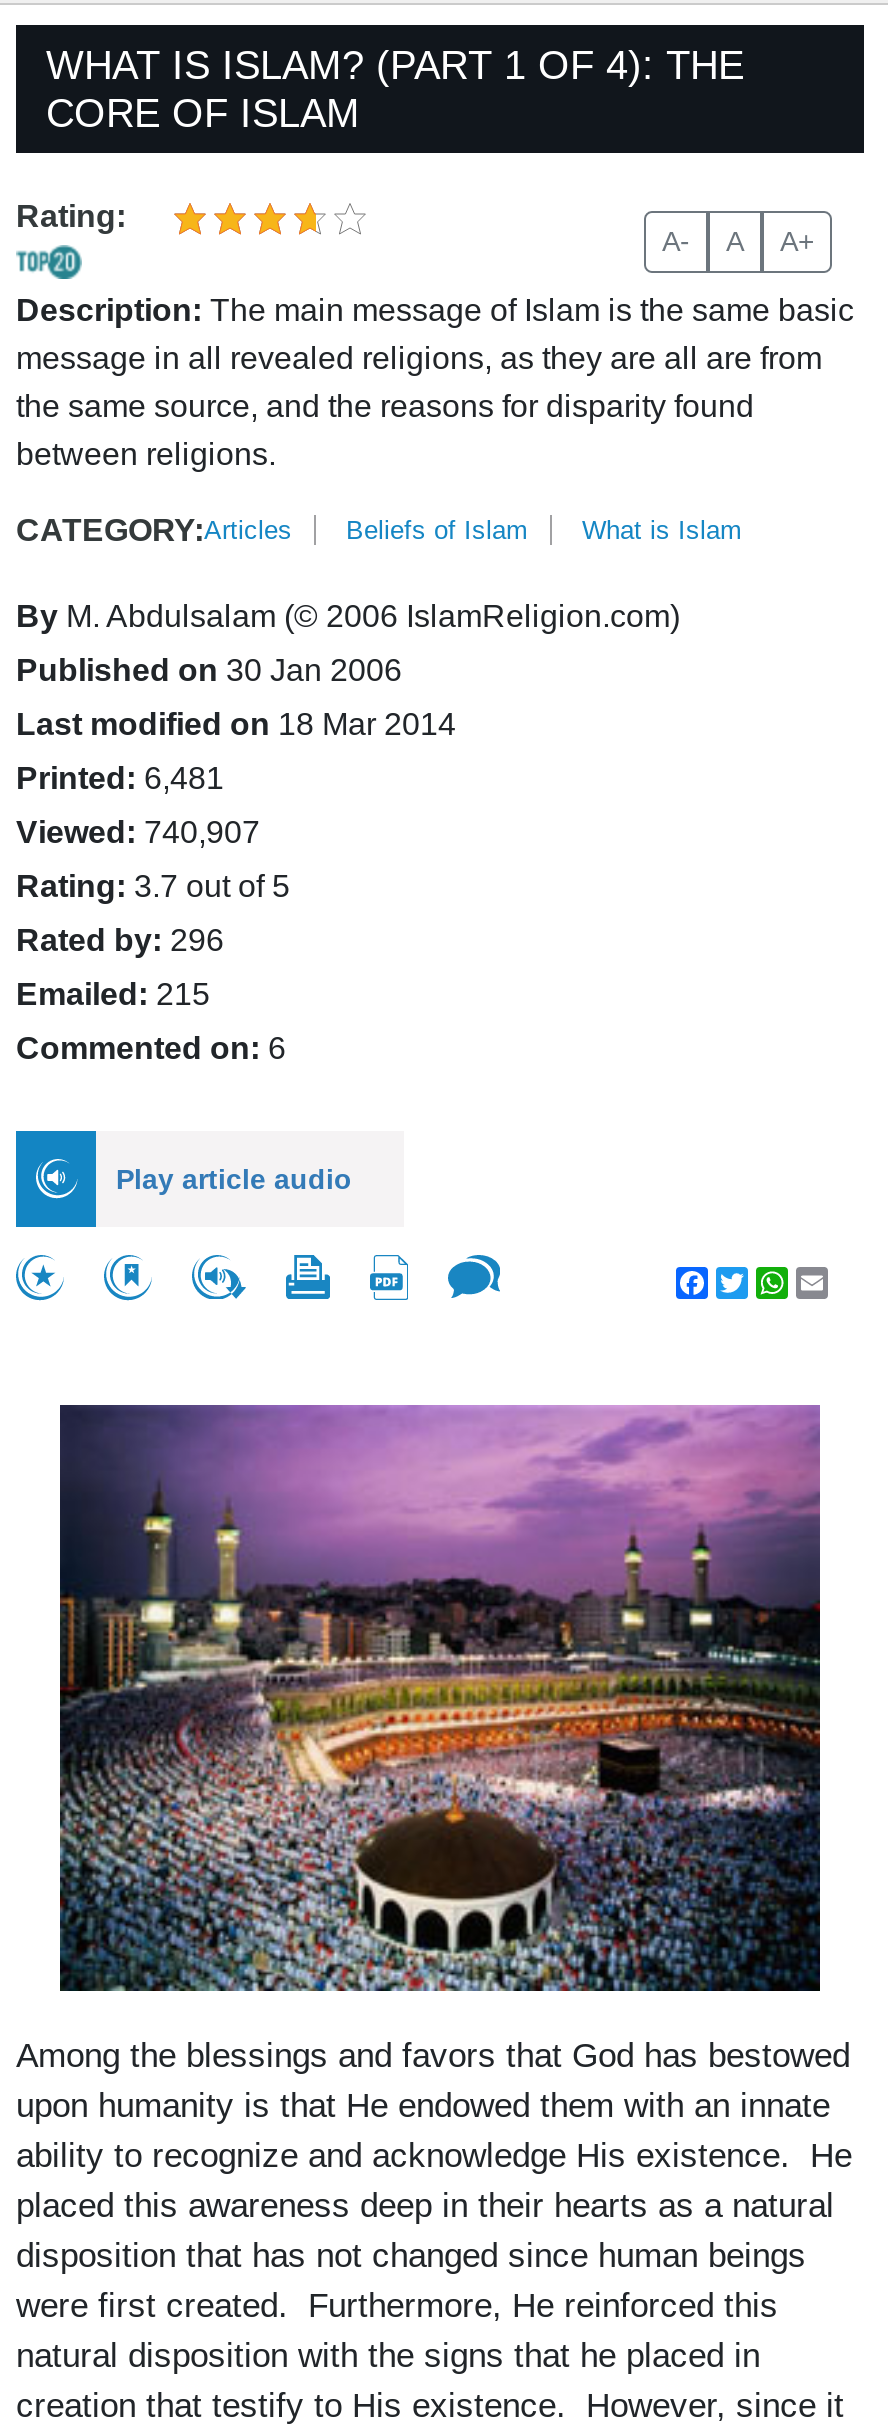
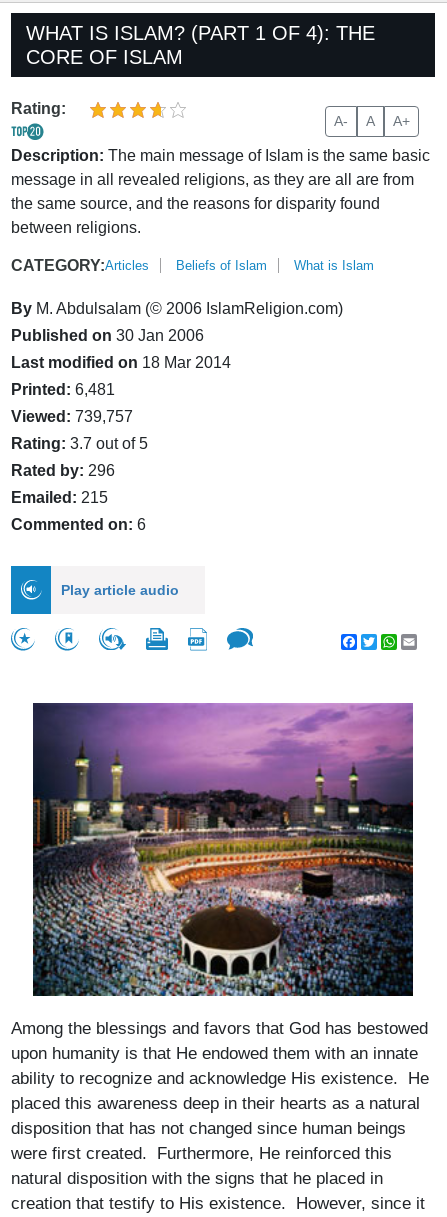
[16,815,260,849] Viewed: 740,907 -> [11,408,133,425] Viewed: 739,757

